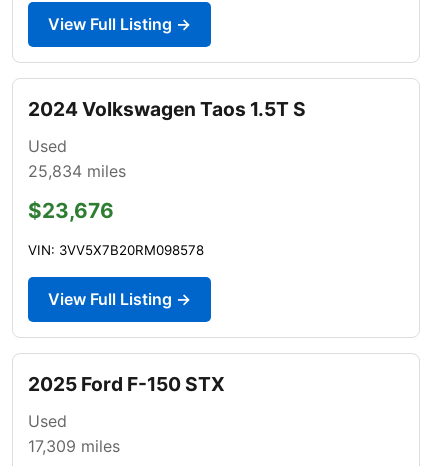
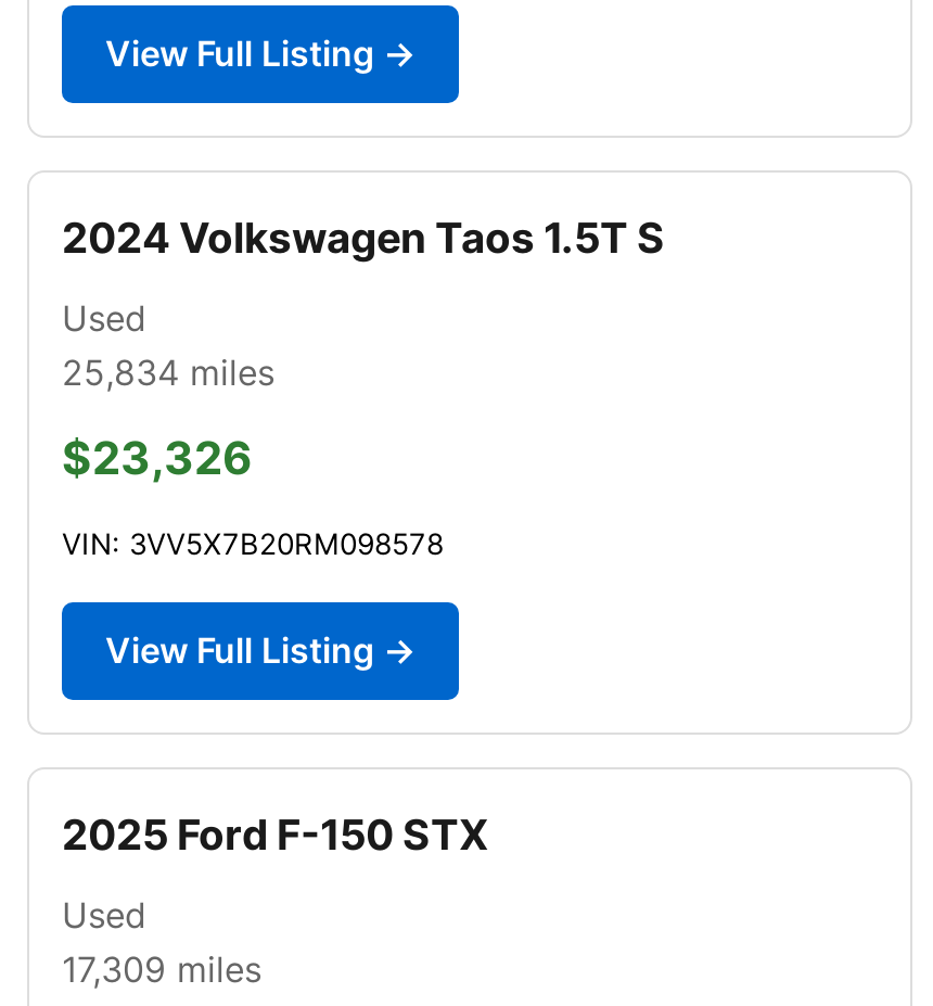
[28,198,114,223] $23,676 -> [62,431,253,485] $23,326

